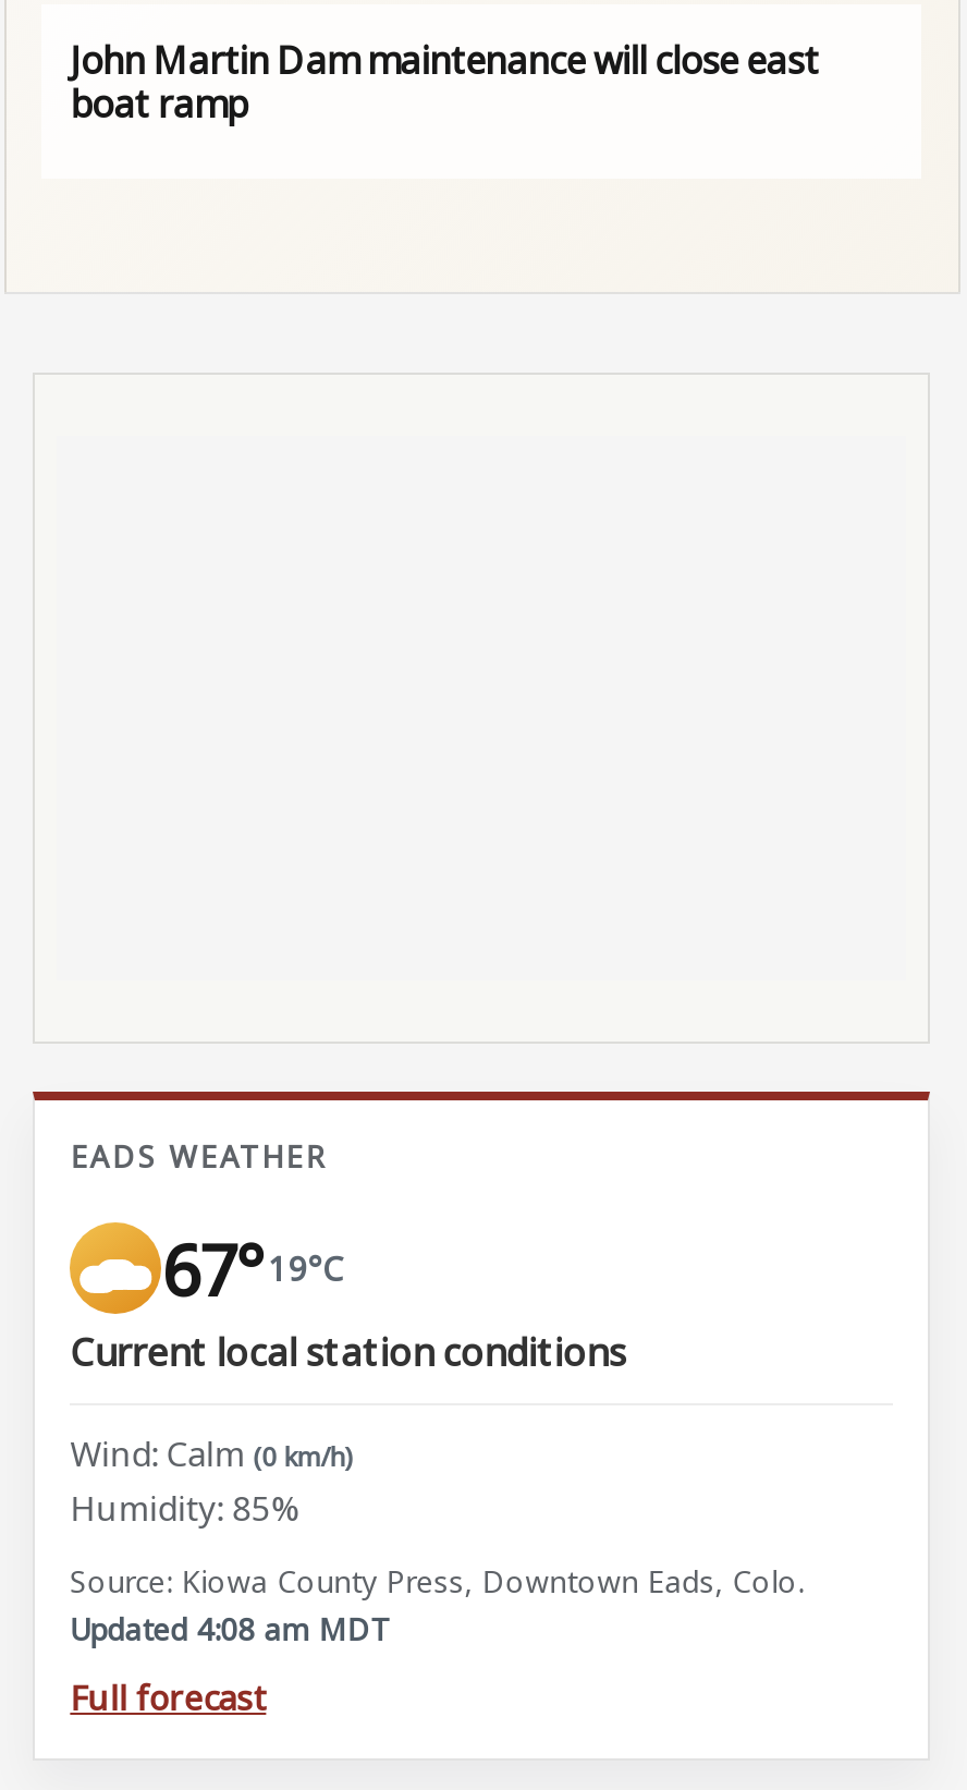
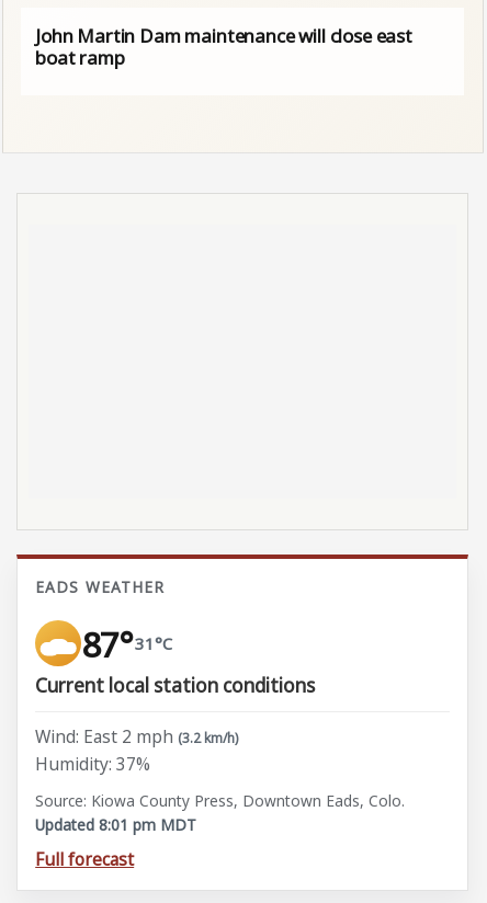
[162,1222,342,1315] 67° 19°C -> [82,620,172,667] 87° 31°C
[70,1429,351,1532] Wind: Calm (0 km/h) | Humidity: 85% -> [35,724,238,776] Wind: East 2 mph (3.2 km/h) | Humidity: 37%
[70,1608,390,1650] Updated 4:08 am MDT -> [35,814,197,835] Updated 8:01 pm MDT

